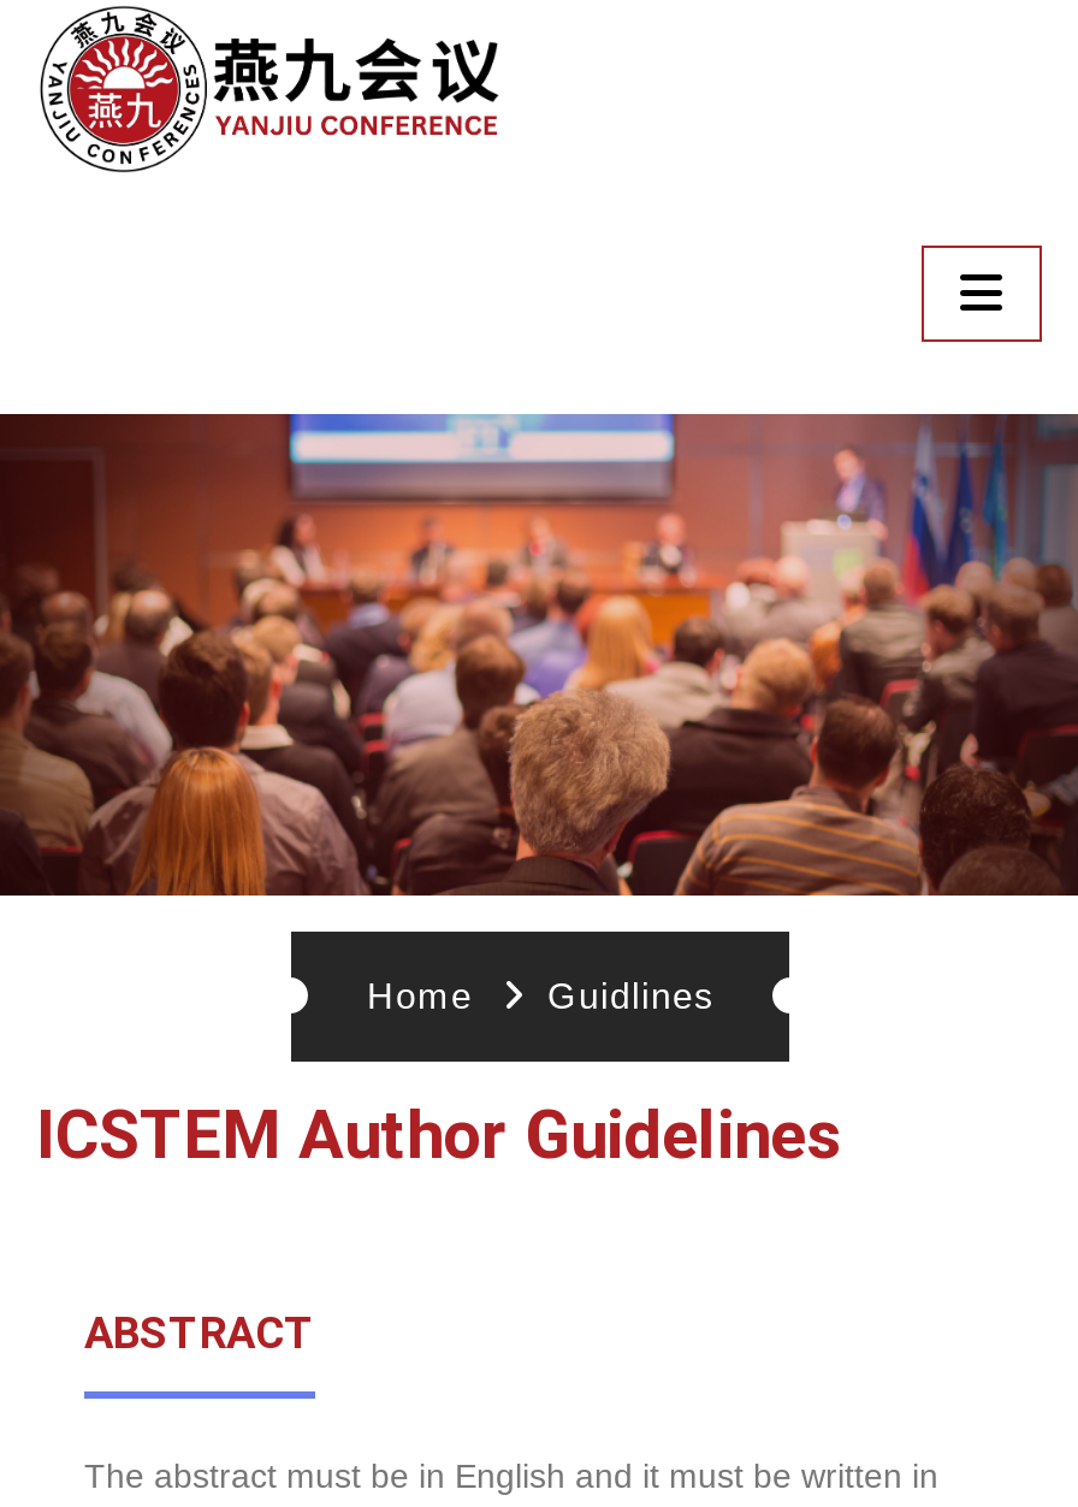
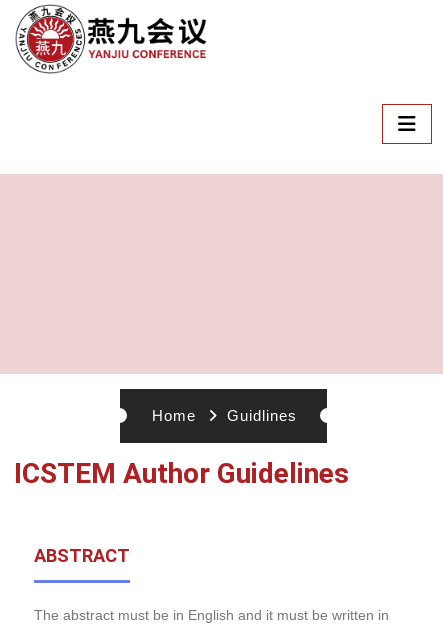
[7,412,1071,898] [image] -> none

